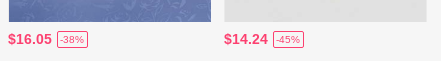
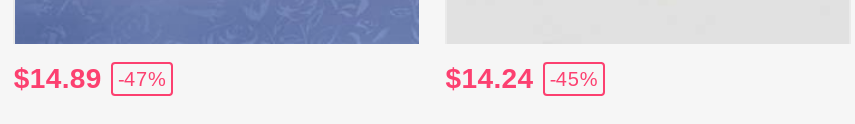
[8,31,84,47] $16.05 | -38% -> [14,62,166,94] $14.89 | -47%

